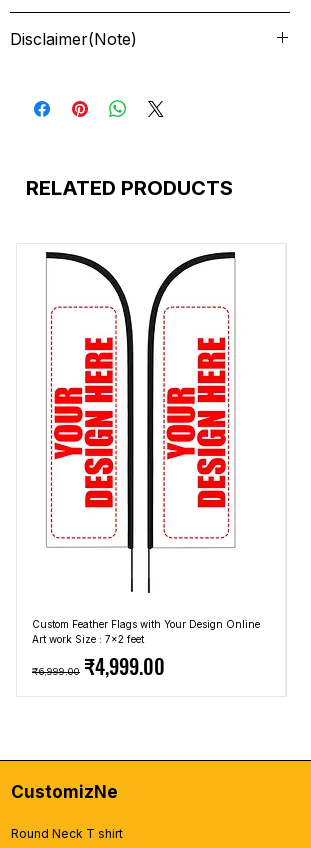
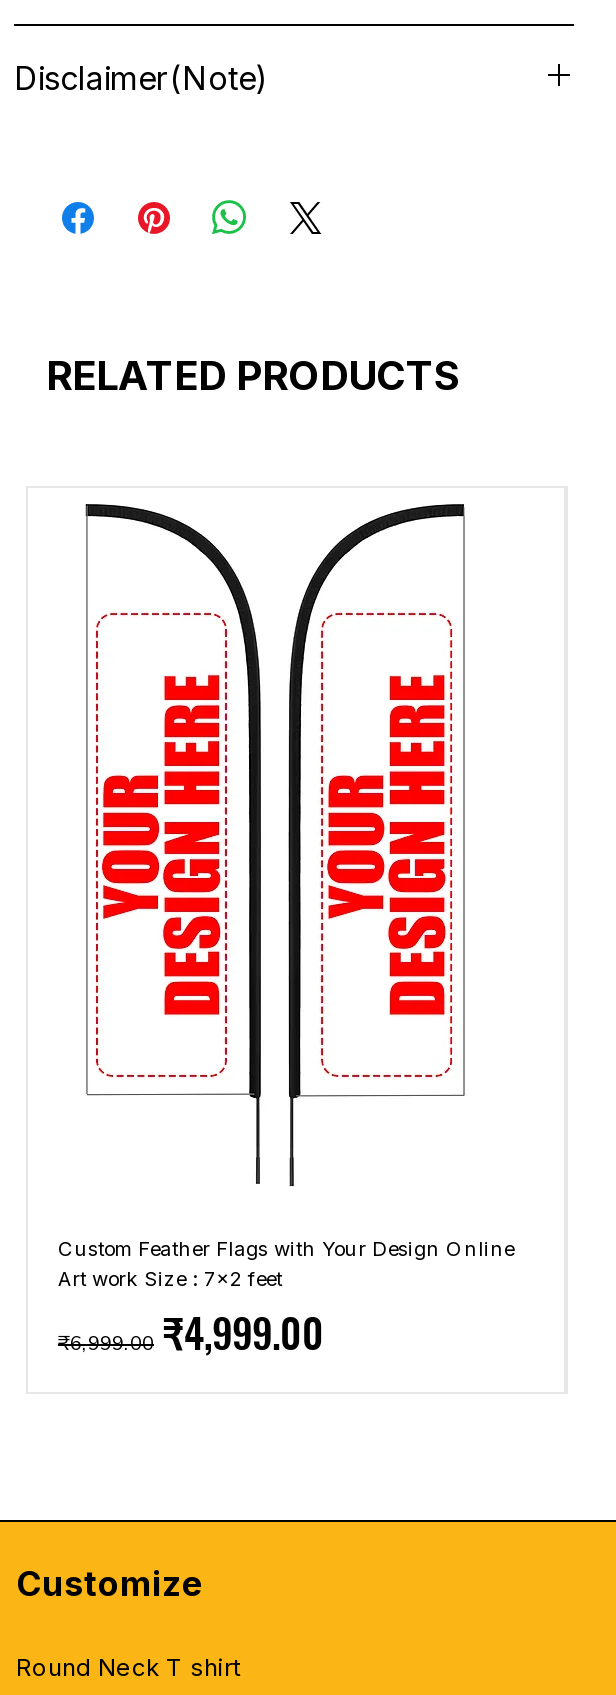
[11,782,118,802] CustomizNe -> [16,1564,204,1604] Customize

